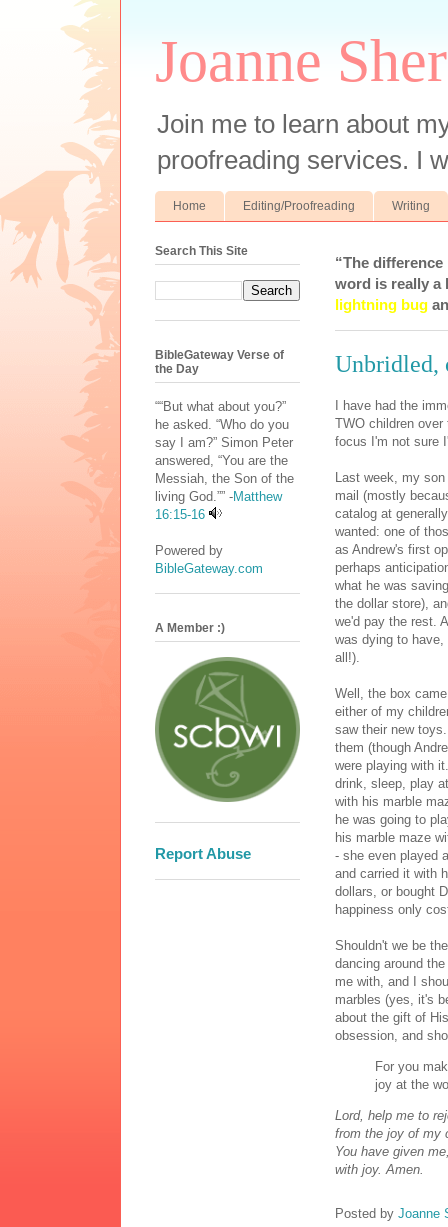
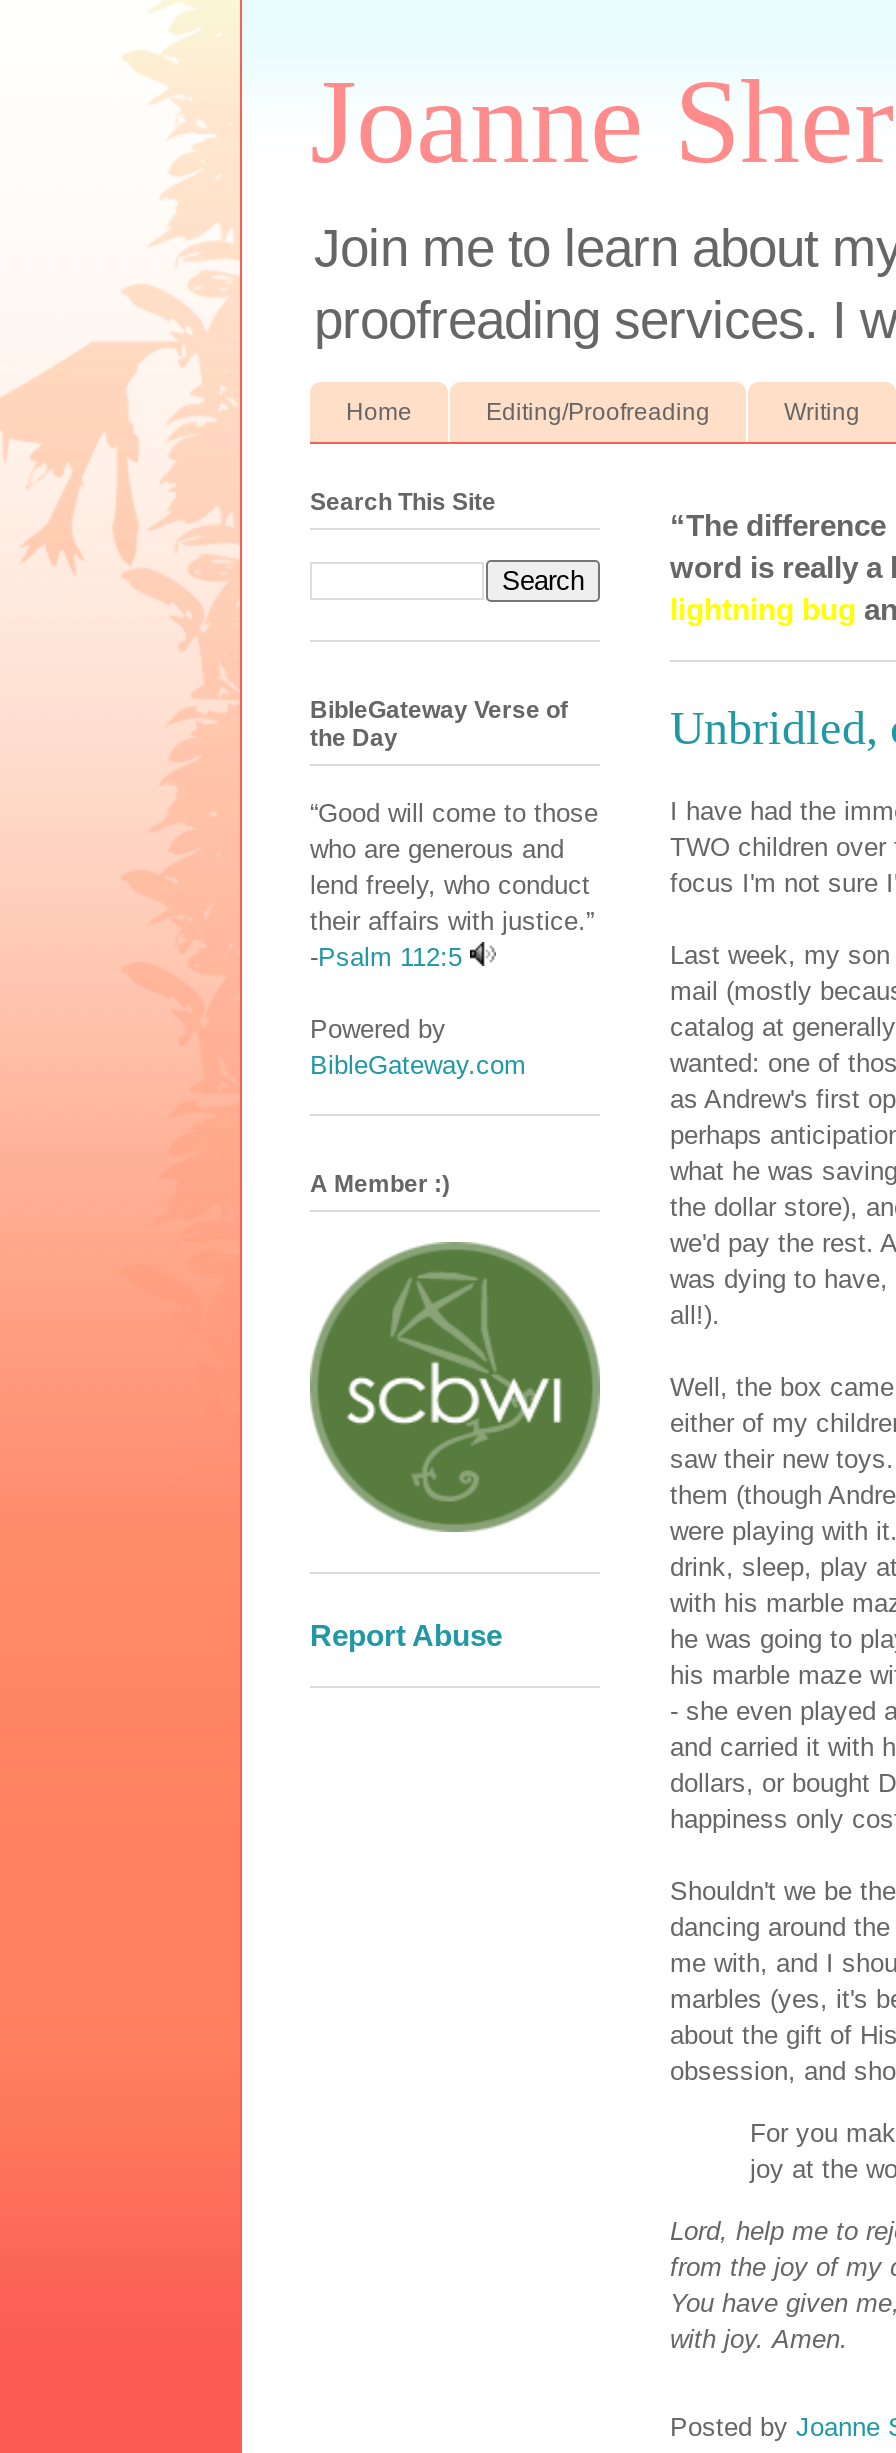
[155,399,294,522] ““But what about you?” | he asked. “Who do you | say I am?” Simon Peter | answered, “You are the | Messiah, the Son of the | living God.”” -Matthew | 16:15-16 -> [310,798,598,972] “Good will come to those | who are generous and | lend freely, who conduct | their affairs with justice.” | -Psalm 112:5
moved [154,543,301,862] -> [308,1014,602,1652]: [image] | Powered by | BibleGateway.com | A Member :) | Report Abuse

